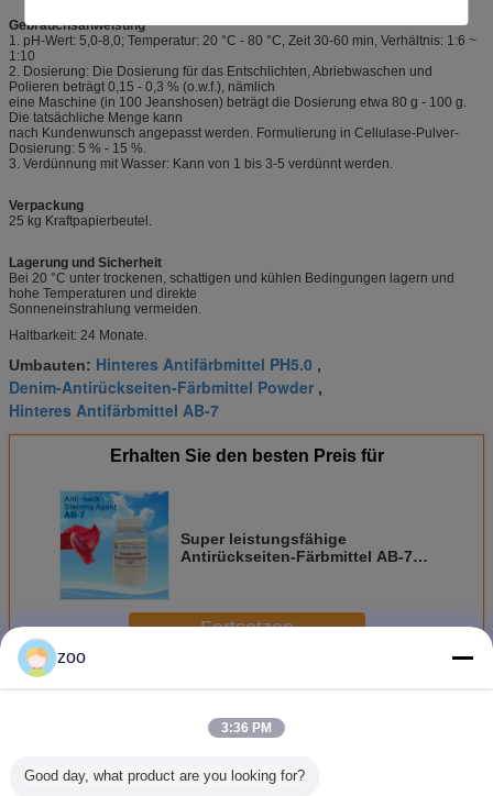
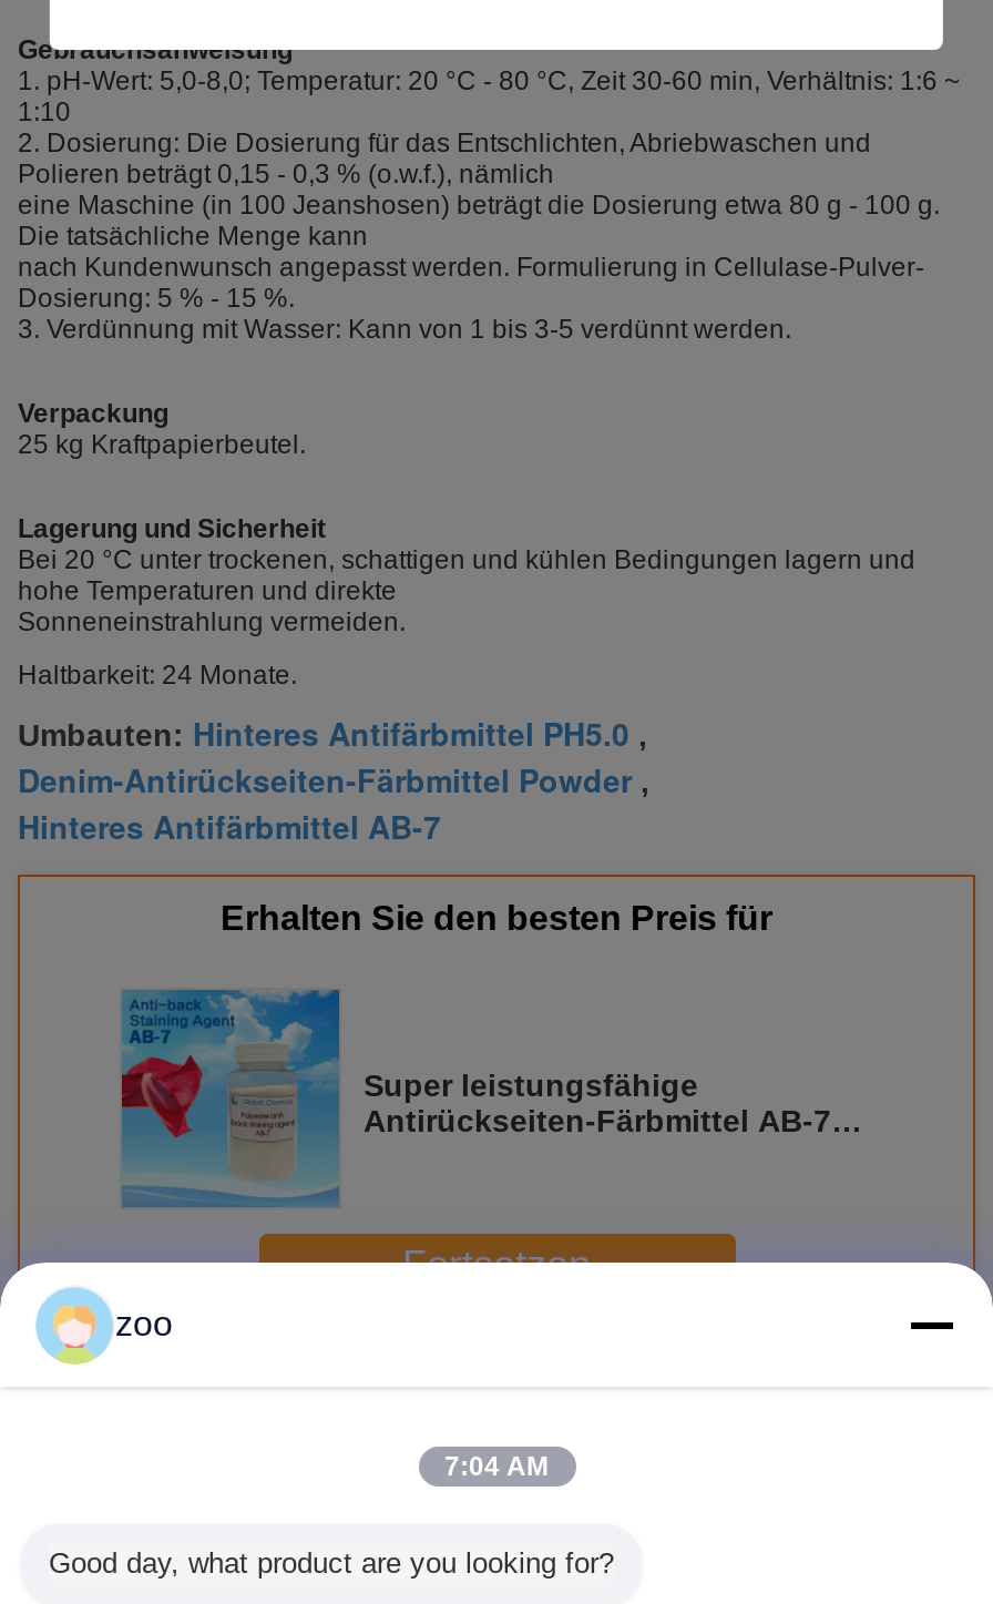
[221,720,272,736] 3:36 PM -> [444,1451,549,1482] 7:04 AM

